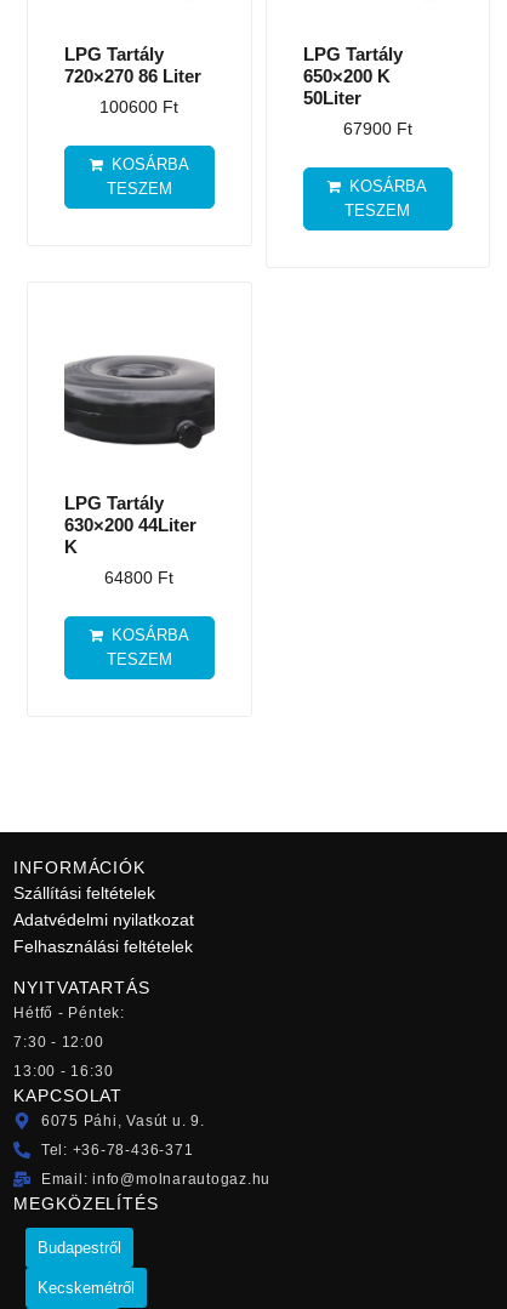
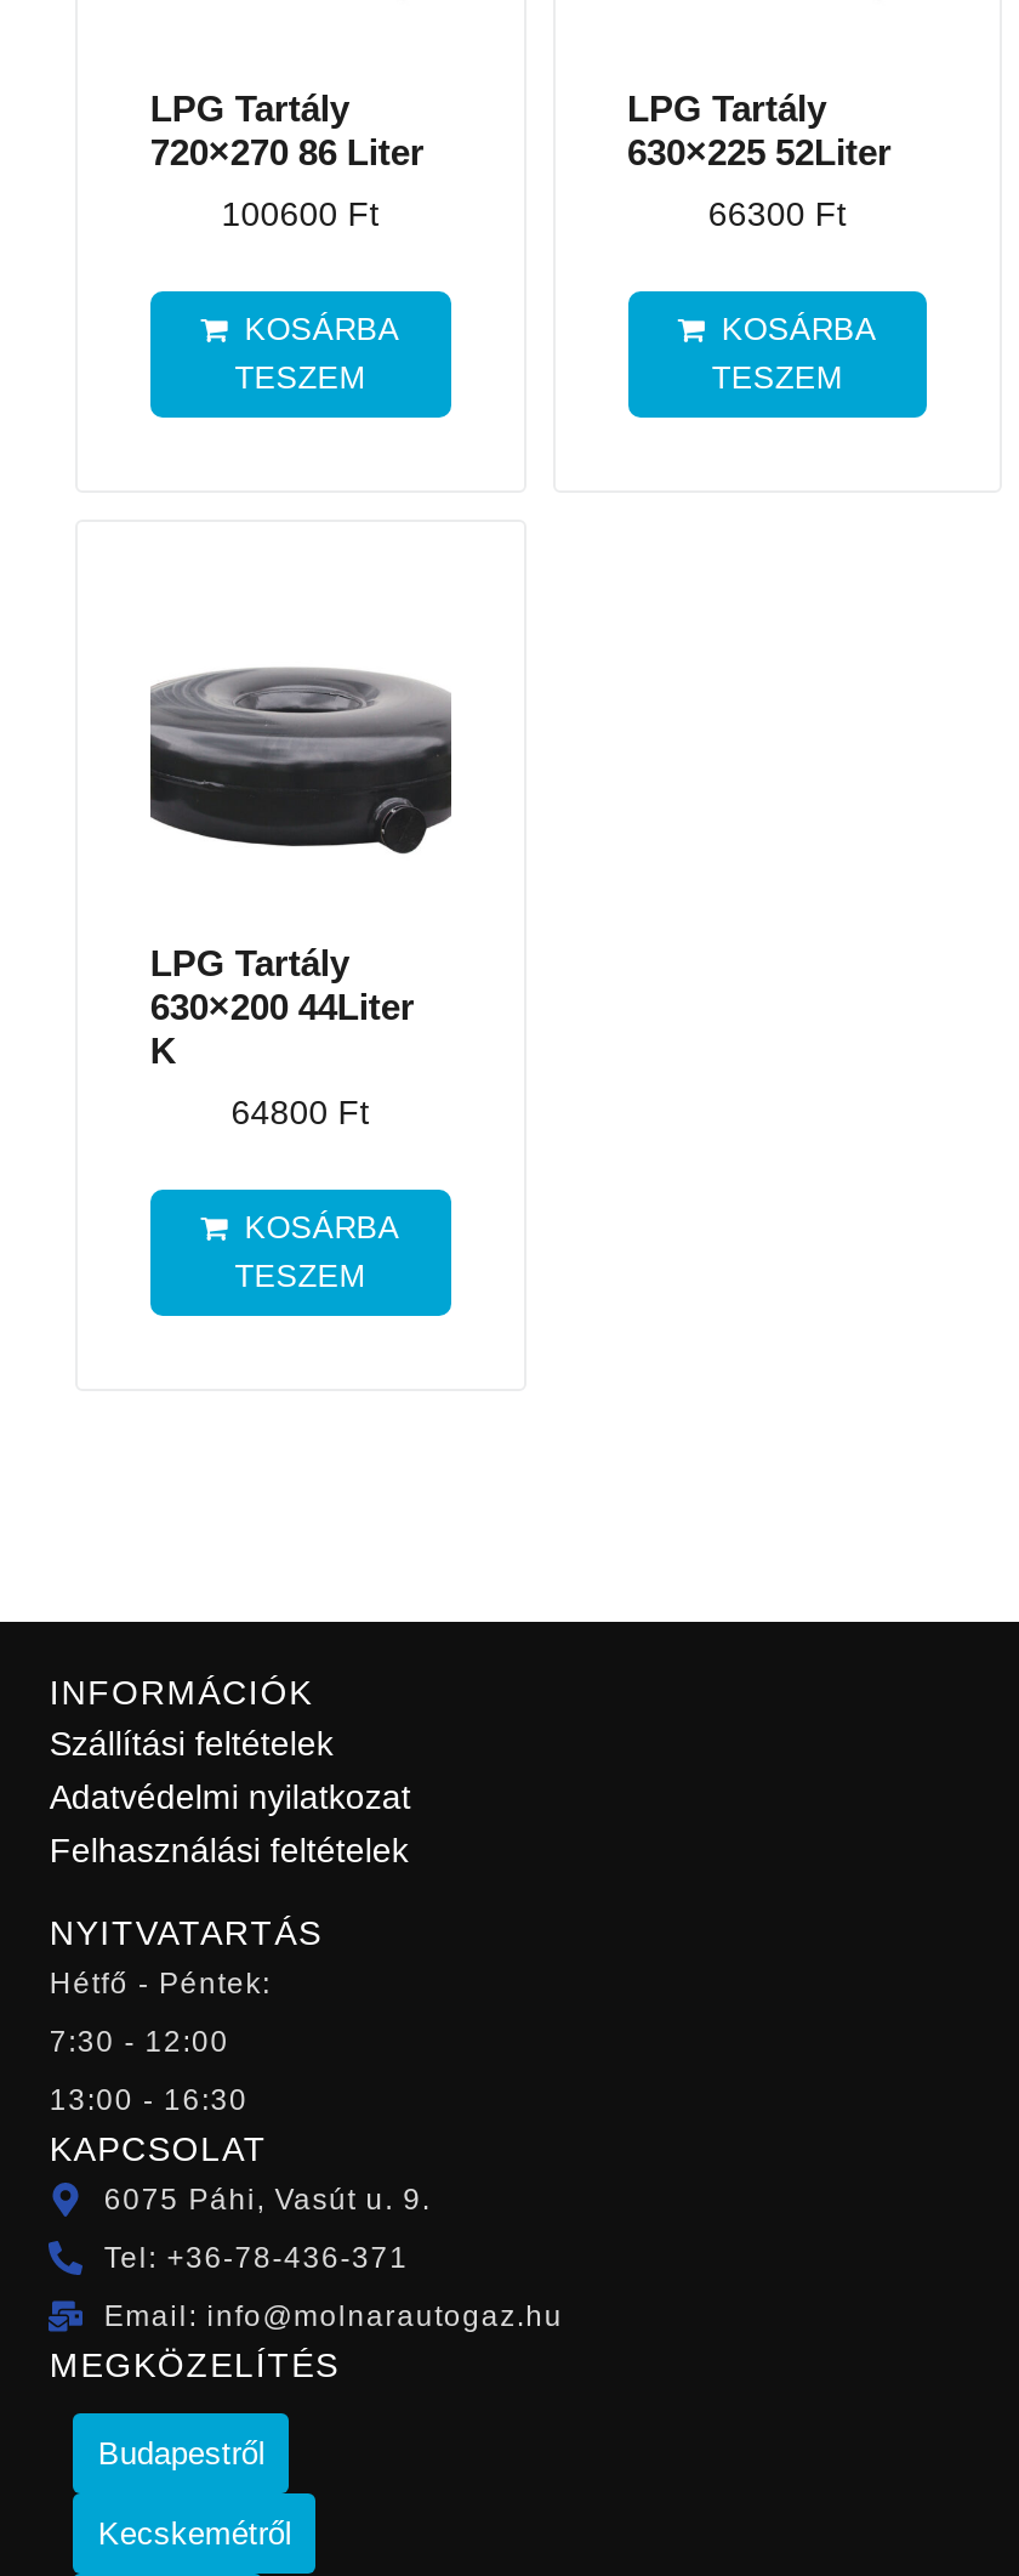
[303,66,390,108] 650×200 K | 50Liter -> [627,131,892,172] 630×225 52Liter
[343,119,412,138] 67900 Ft -> [708,194,846,233] 66300 Ft

